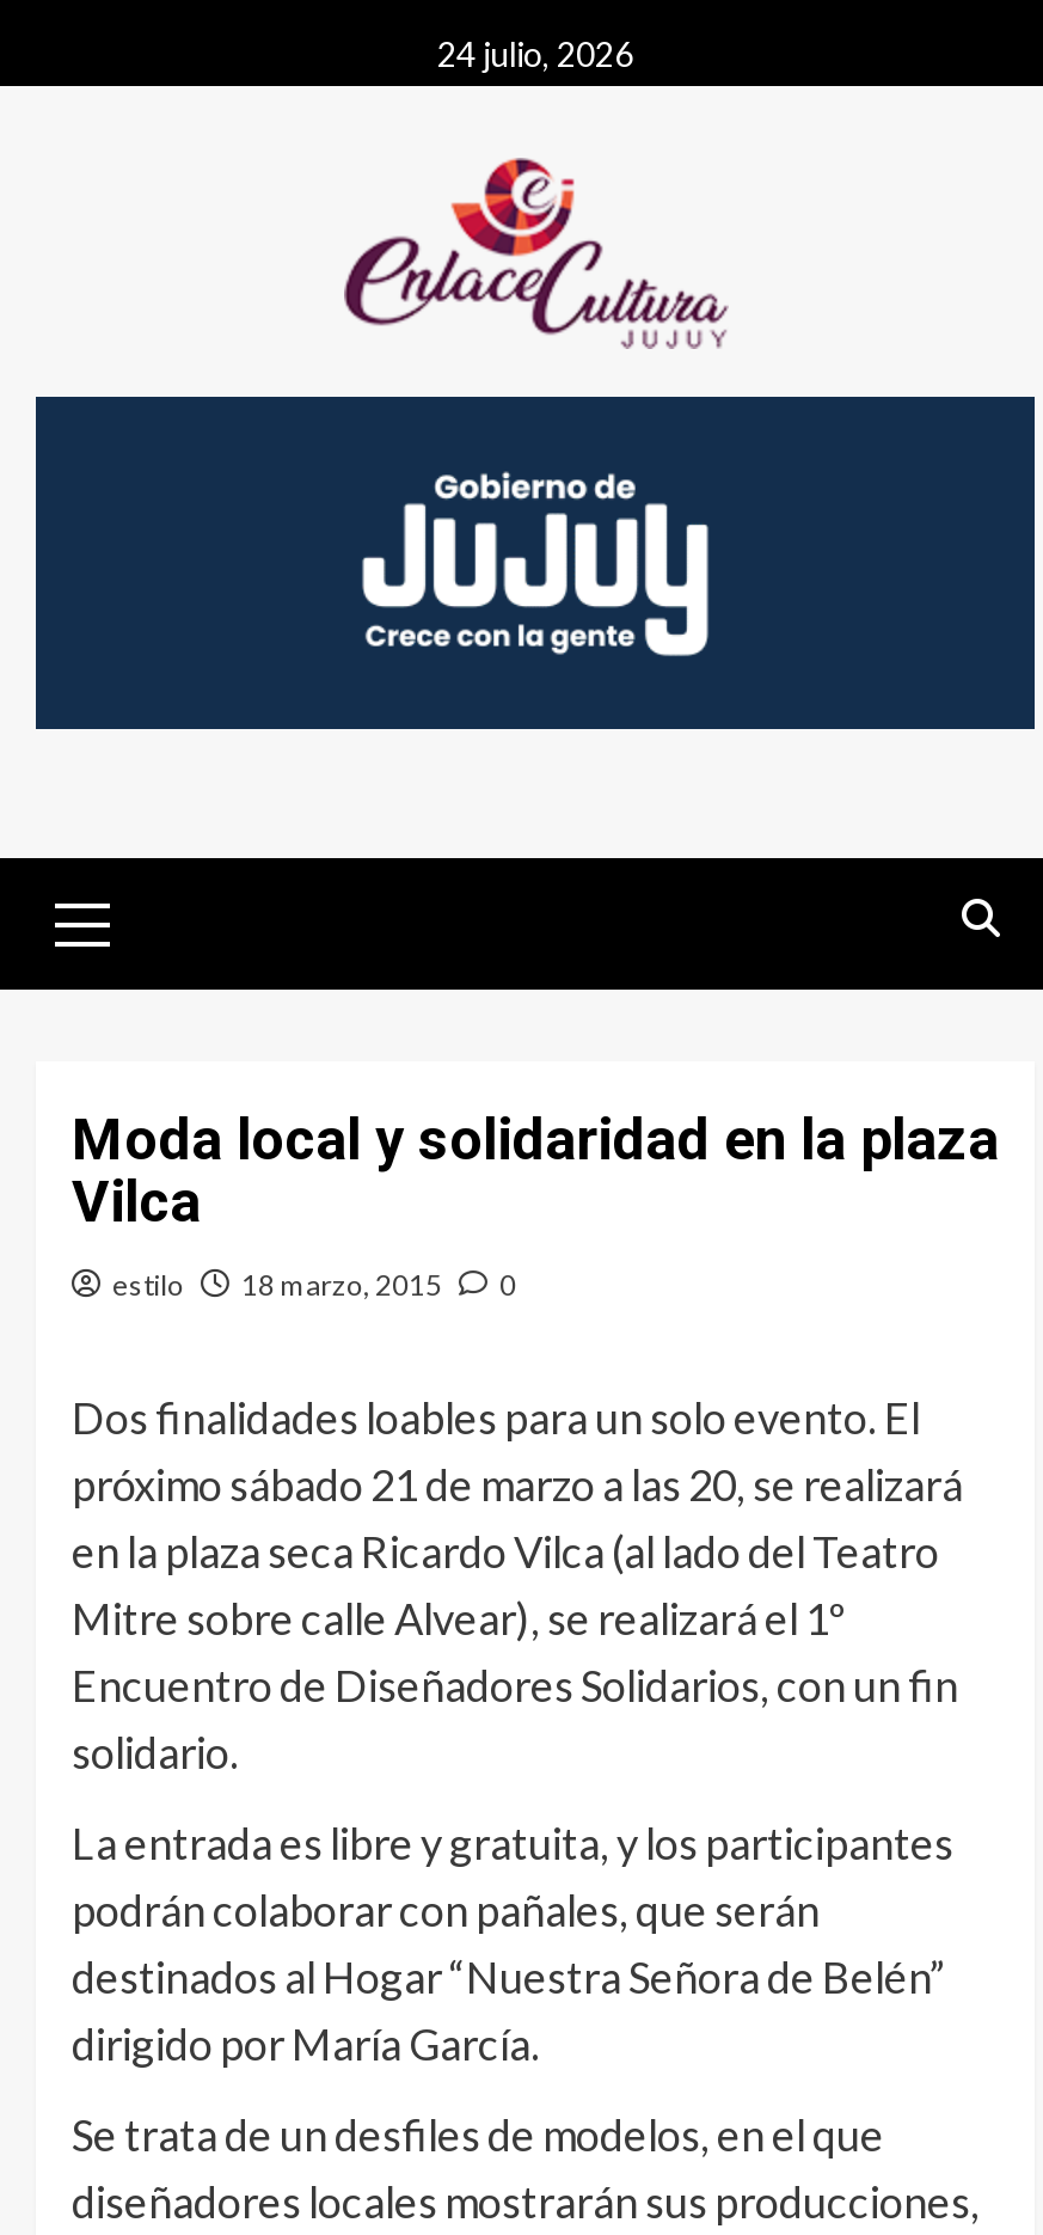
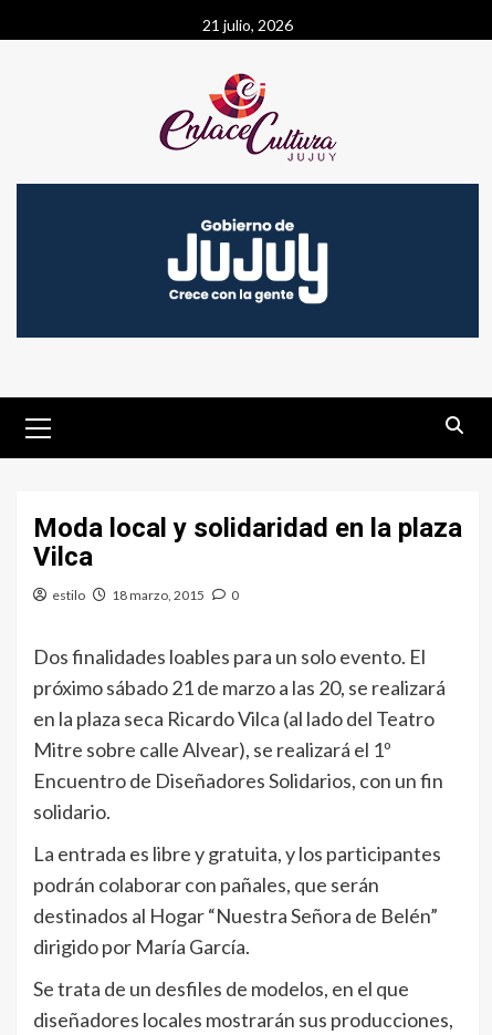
[437,33,633,74] 24 julio, 2026 -> [202,15,293,34] 21 julio, 2026

